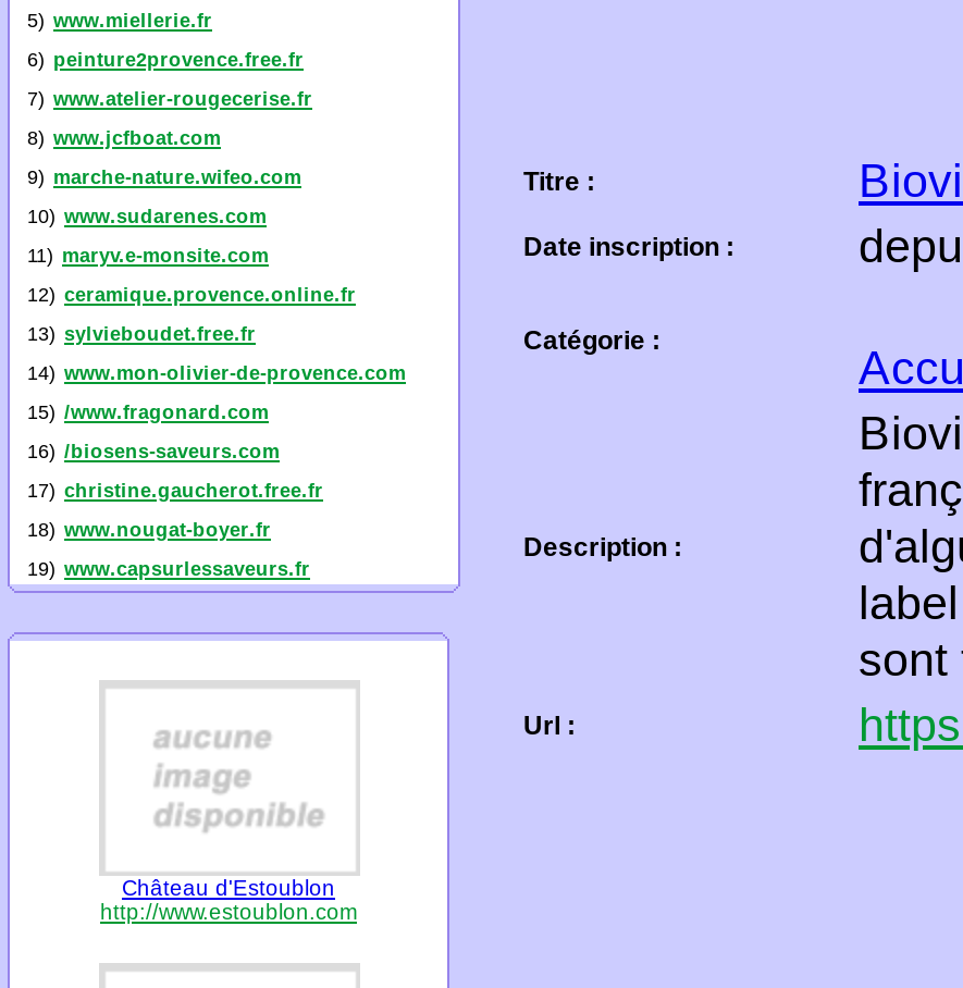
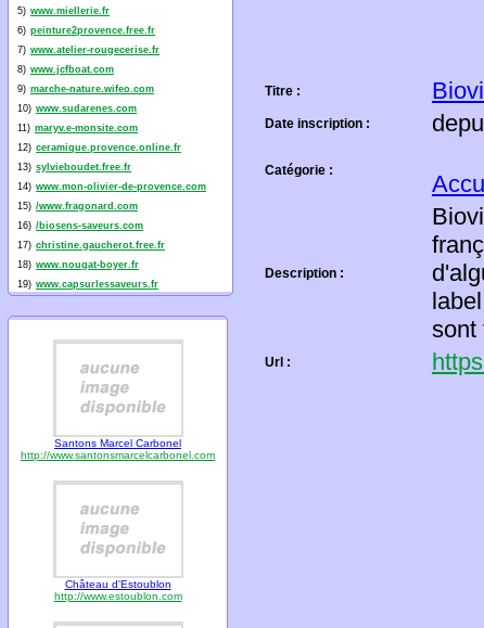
none -> [21,437,215,461] Santons Marcel Carbonel | http://www.santonsmarcelcarbonel.com

